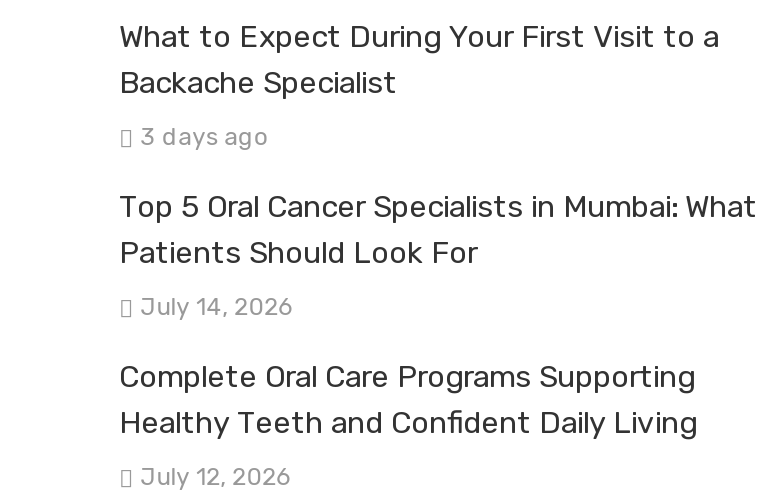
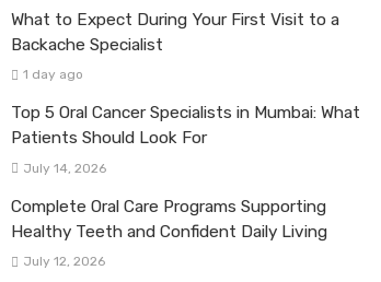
[140,123,268,151] 3 days ago -> [23,67,83,82] 1 day ago

